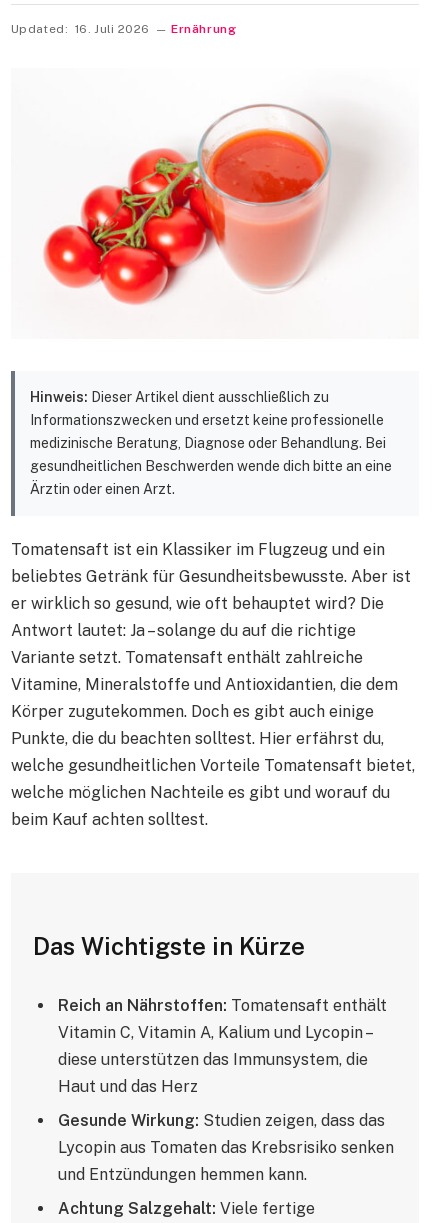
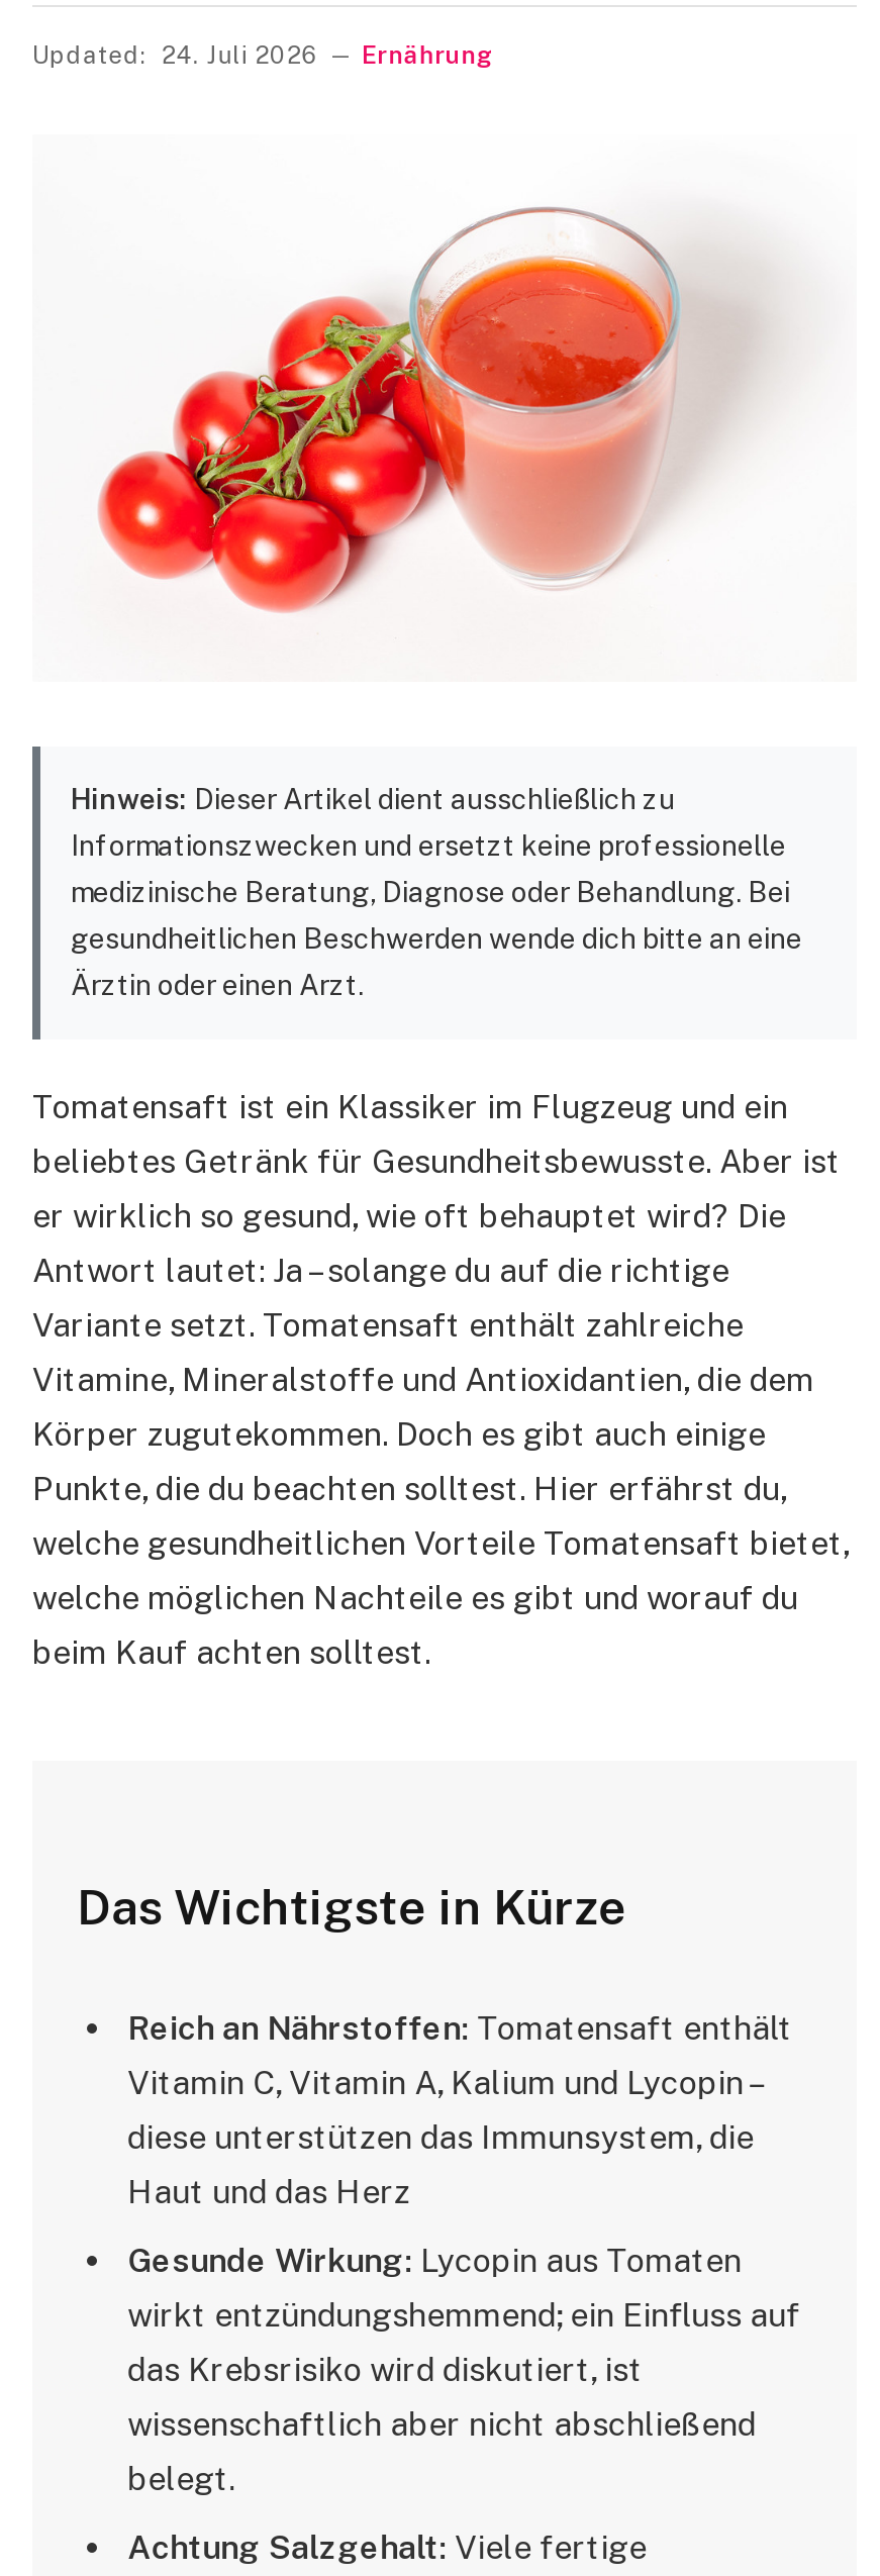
[11,22,236,36] Updated: 16. Juli 2026 Ernährung -> [32,41,494,70] Updated: 24. Juli 2026 Ernährung
[58,1111,394,1184] Gesunde Wirkung: Studien zeigen, dass das | Lycopin aus Tomaten das Krebsrisiko senken | und Entzündungen hemmen kann. -> [128,2242,801,2499] Gesunde Wirkung: Lycopin aus Tomaten | wirkt entzündungshemmend; ein Einfluss auf | das Krebsrisiko wird diskutiert, ist | wissenschaftlich aber nicht abschließend | belegt.

